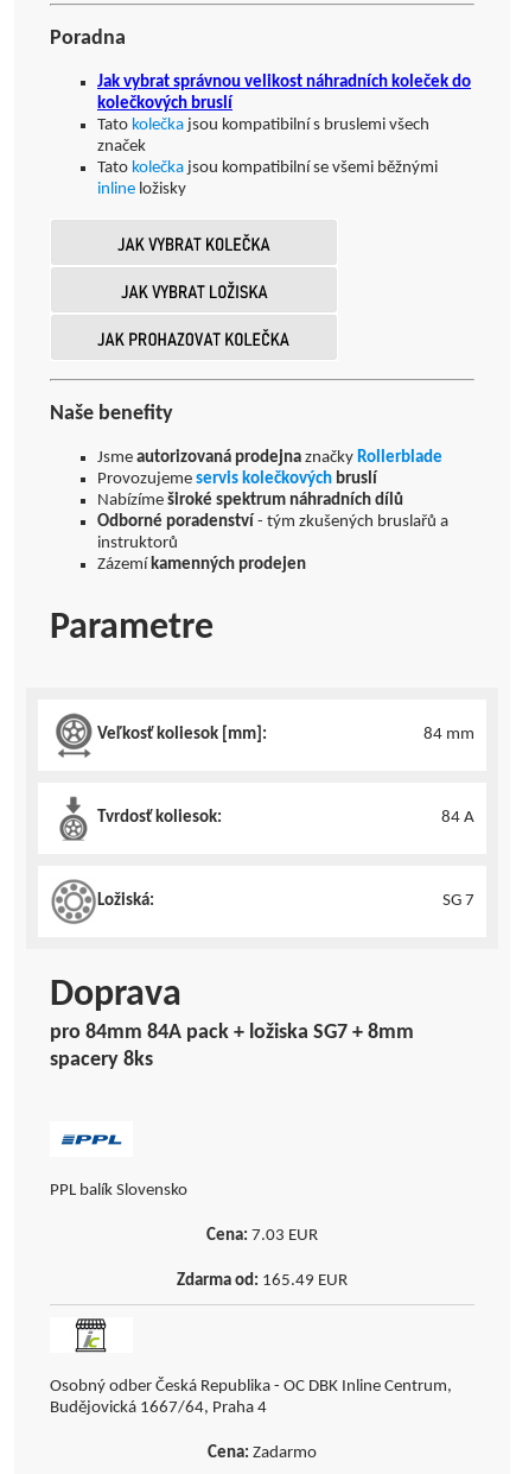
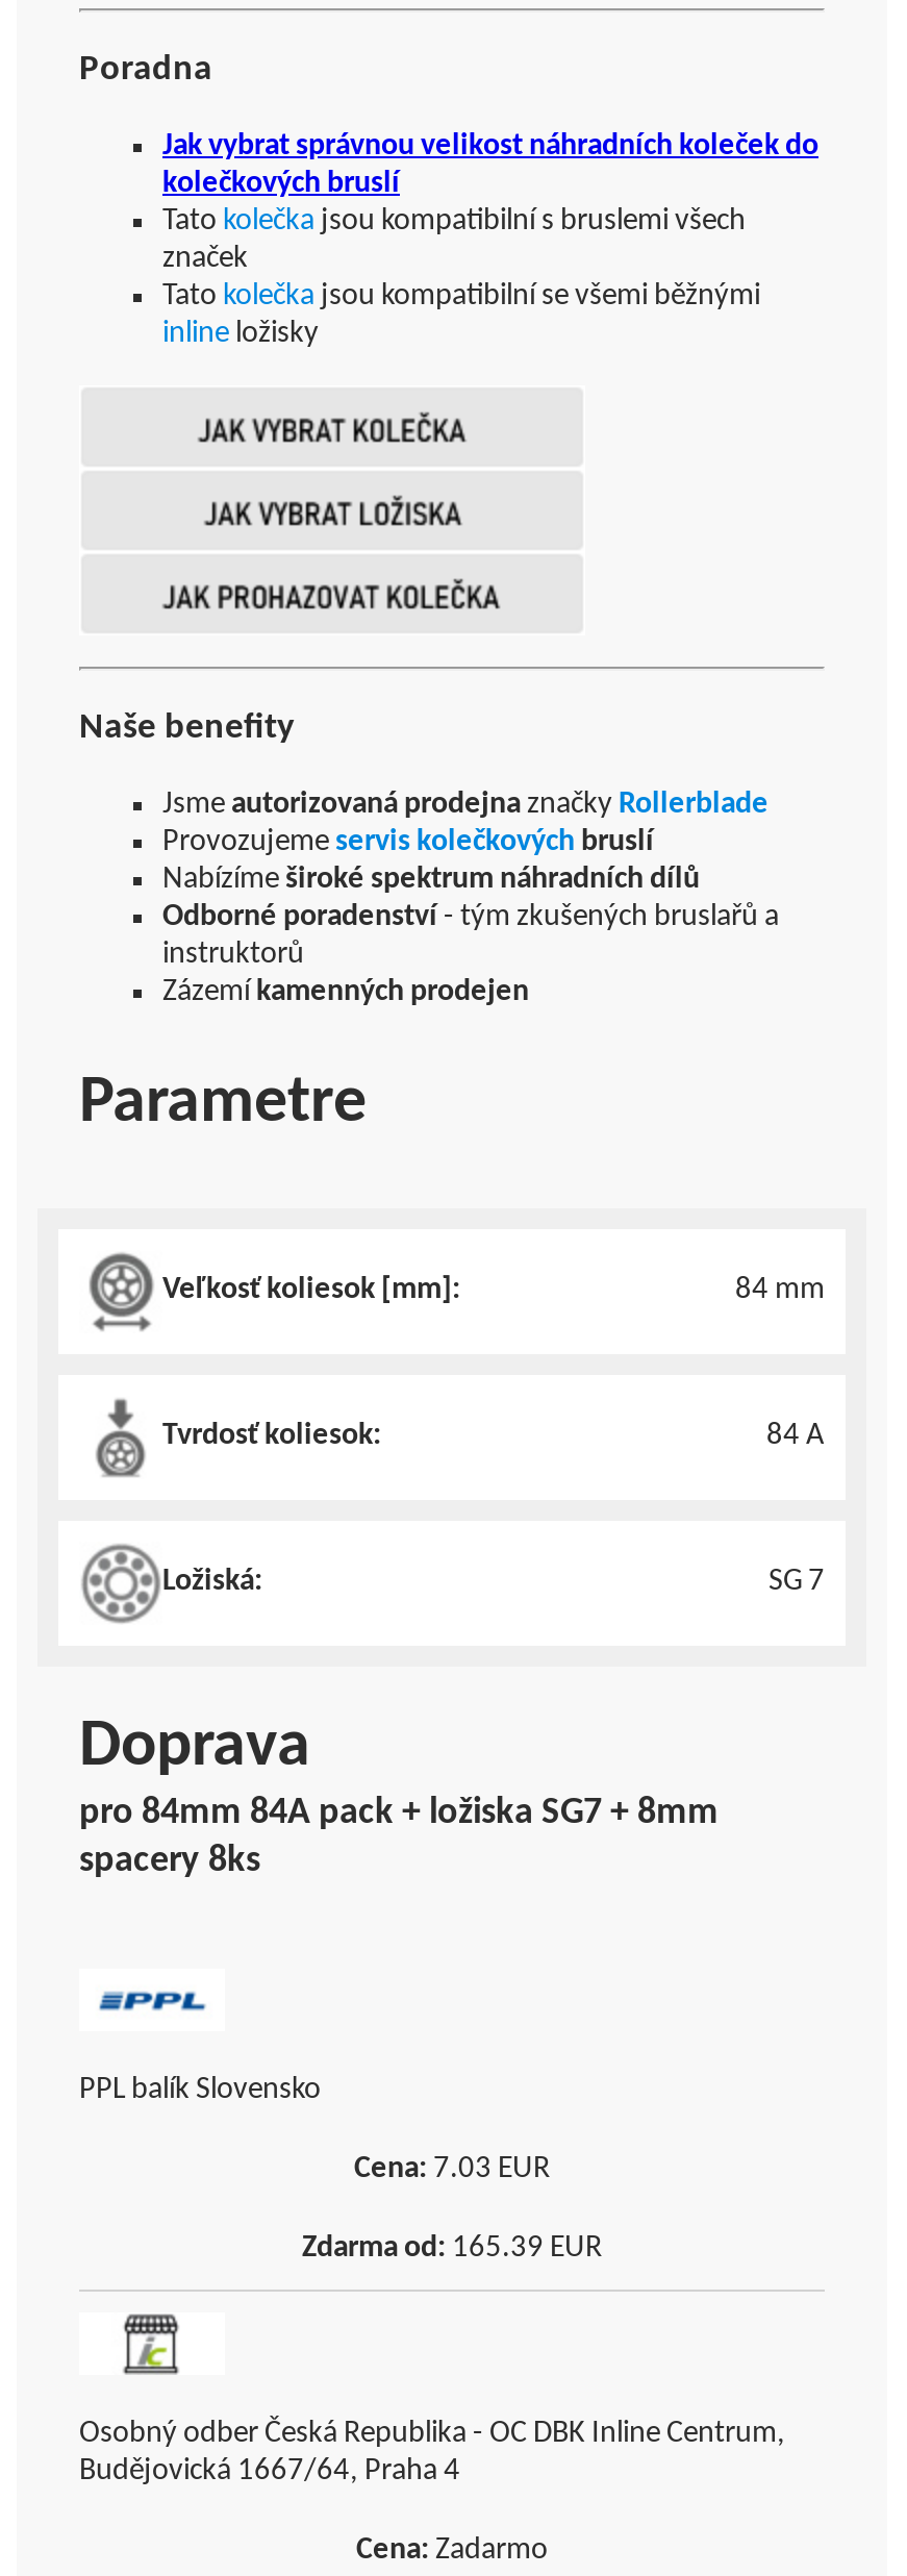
[262,1272,348,1290] 165.49 EUR -> [452,2233,602,2264] 165.39 EUR

